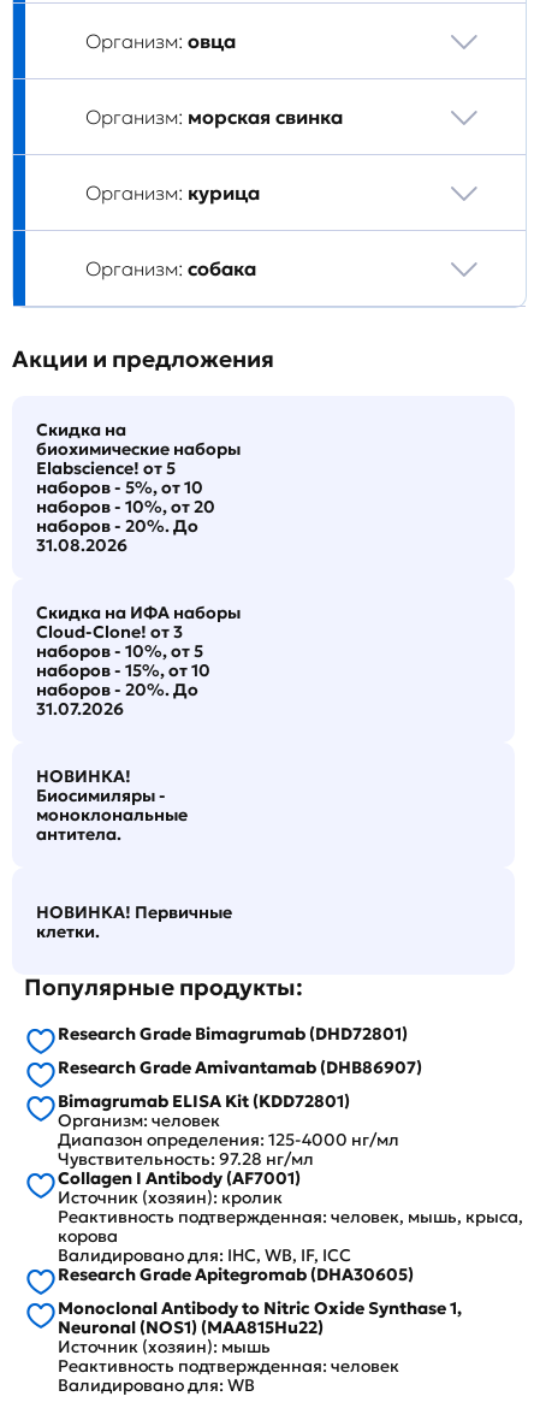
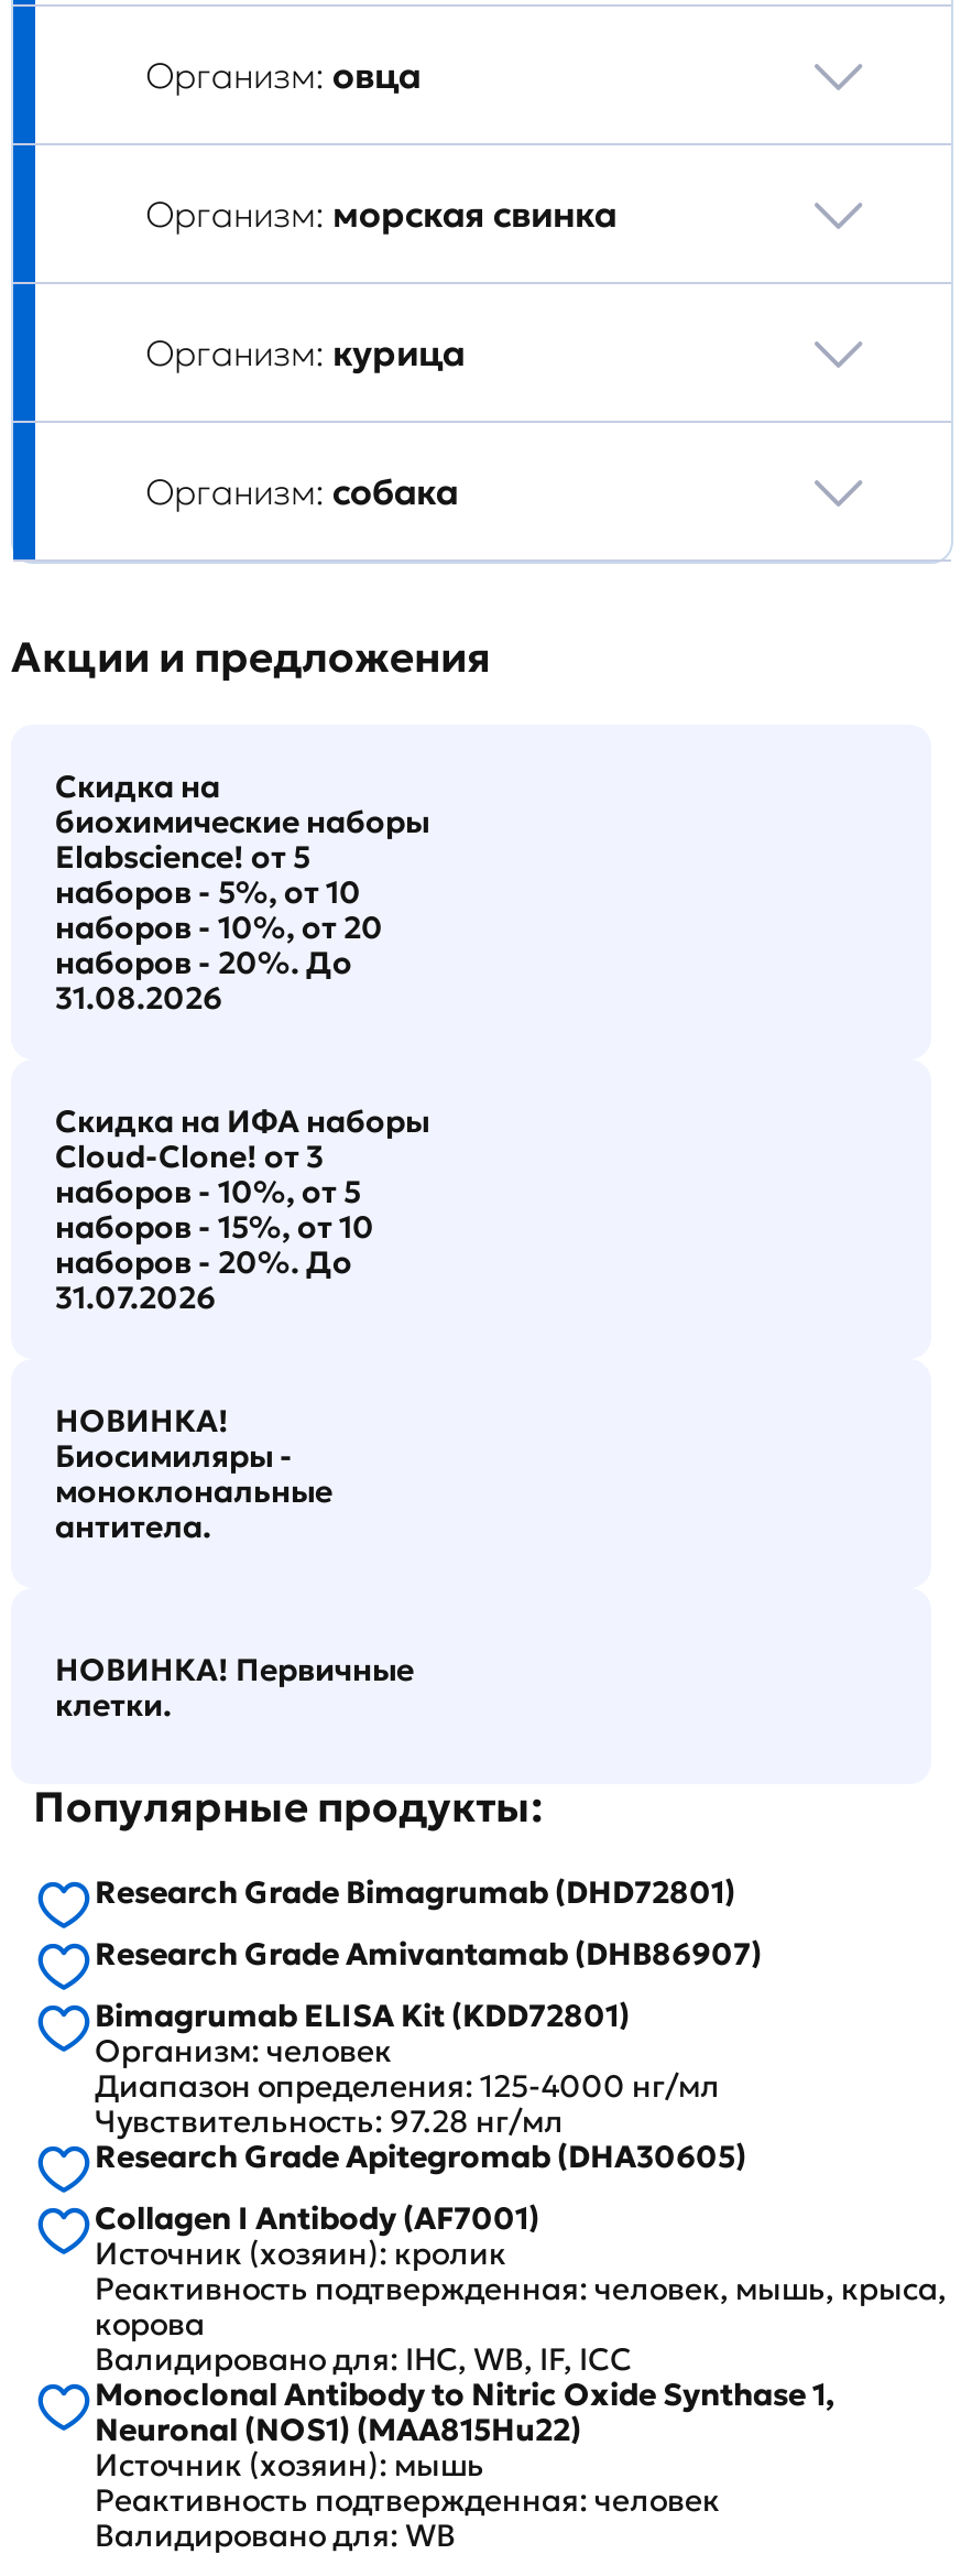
moved [58,1168,523,1266] -> [95,2199,947,2380]: Collagen I Antibody (AF7001) | Источник (хозяин): кролик | Реактивность подтвержденная: человек, мышь, крыса, | корова | Валидировано для: IHC, WB, IF, ICC
moved [58,1264,414,1286] -> [95,2137,746,2177]: Research Grade Apitegromab (DHA30605)

